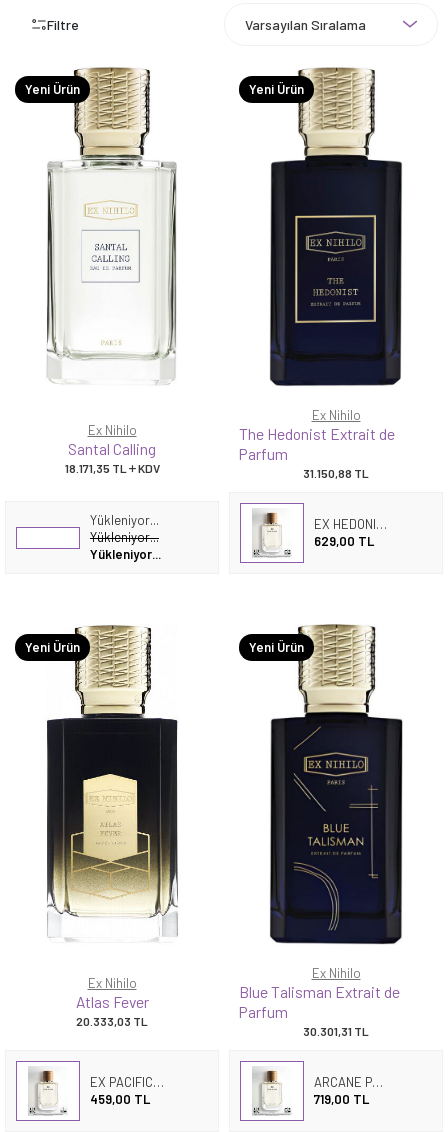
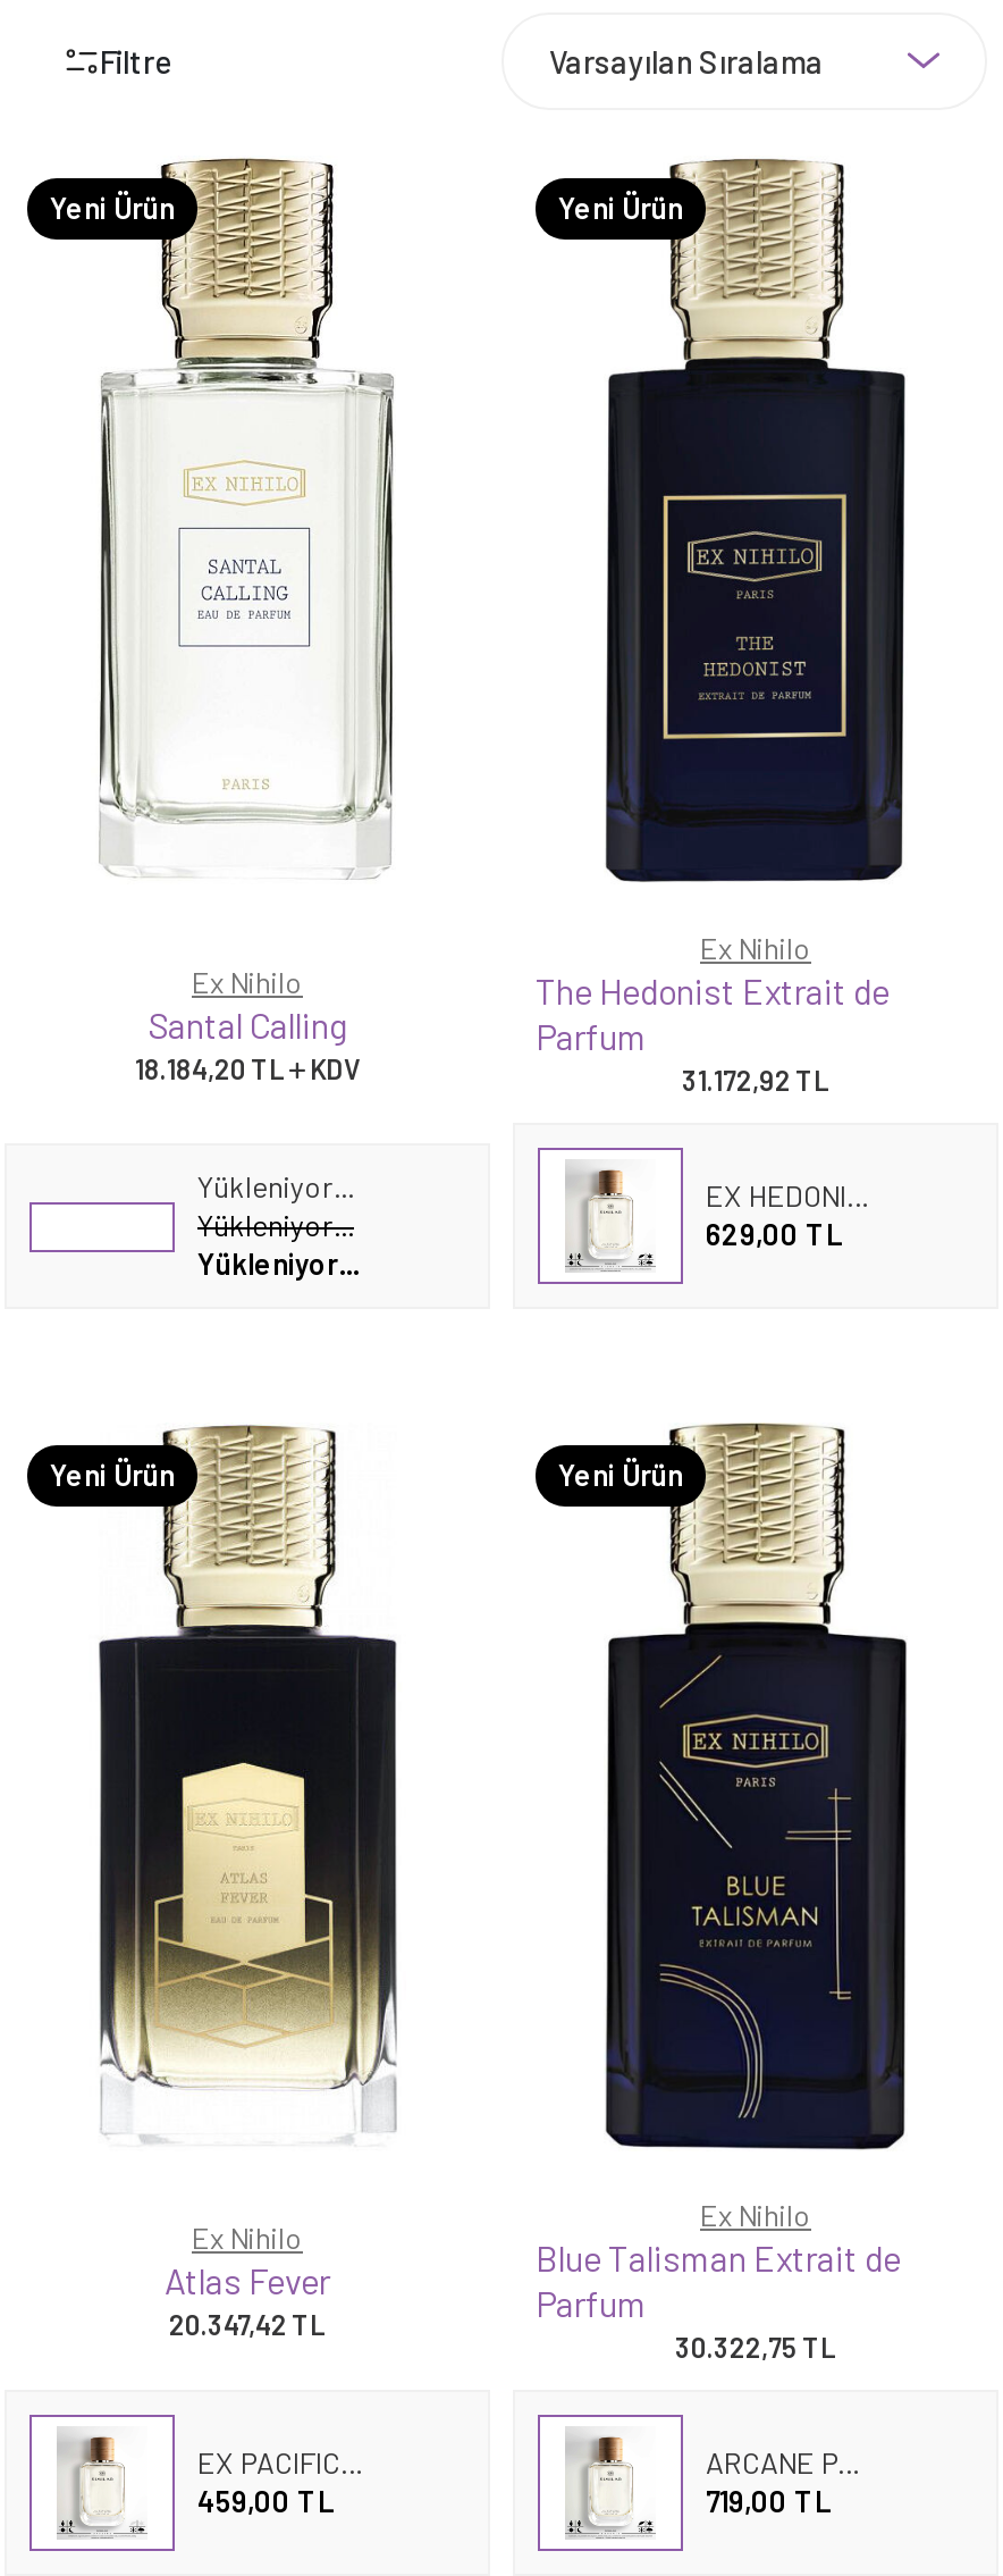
[64,461,159,475] 18.171,35 TL KDV -> [135,1052,360,1084] 18.184,20 TL KDV
[303,466,369,480] 31.150,88 TL -> [682,1064,829,1096] 31.172,92 TL
[76,1014,148,1028] 20.333,03 TL -> [169,2309,326,2340] 20.347,42 TL
[303,1024,369,1038] 30.301,31 TL -> [675,2331,836,2363] 30.322,75 TL

